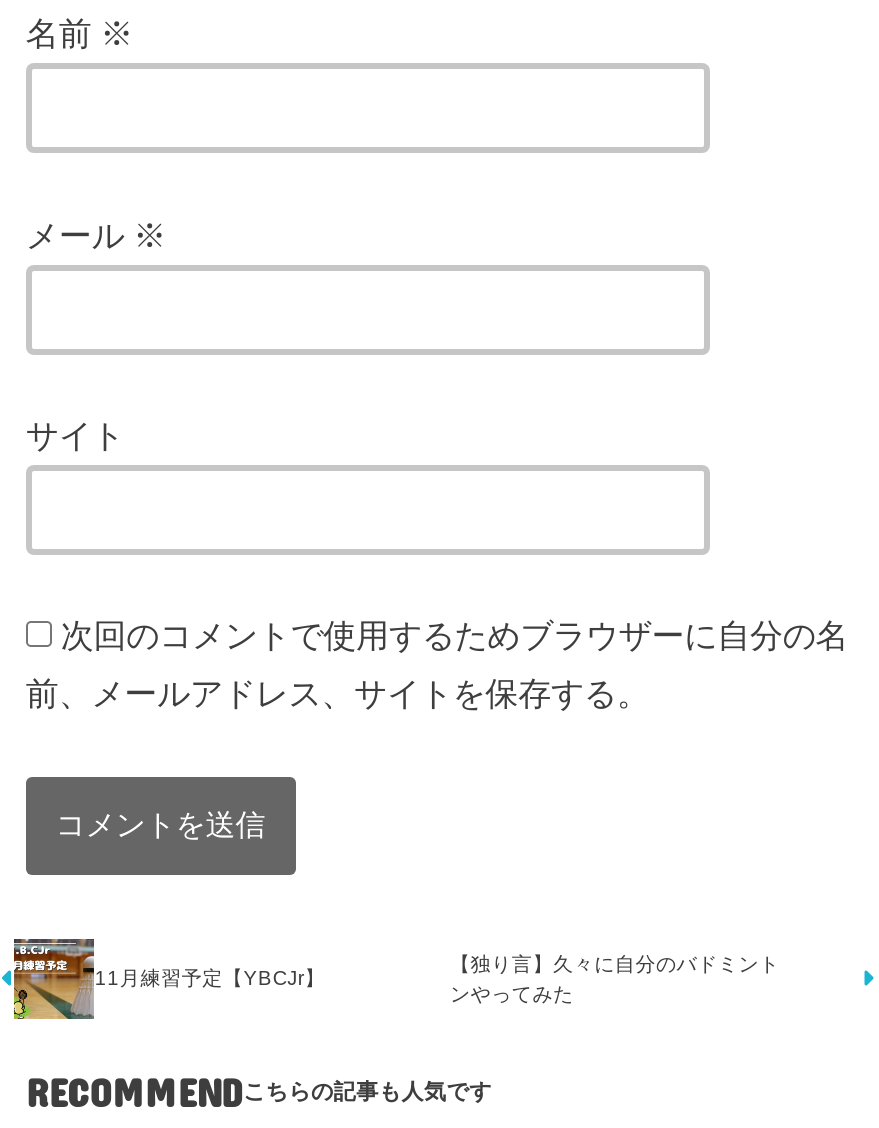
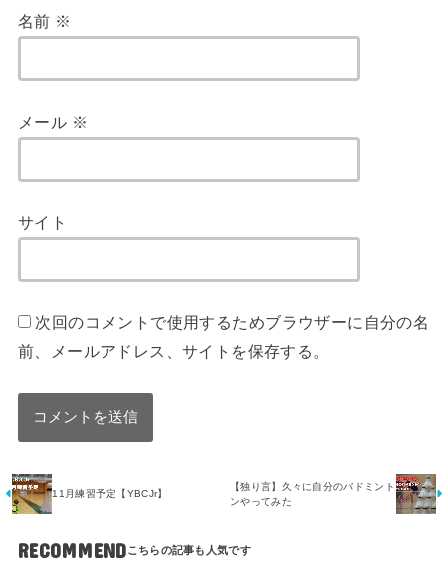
none -> [395,473,442,515] [image]

